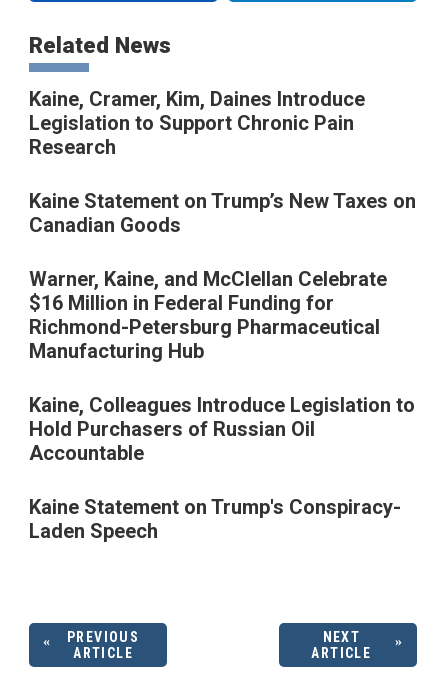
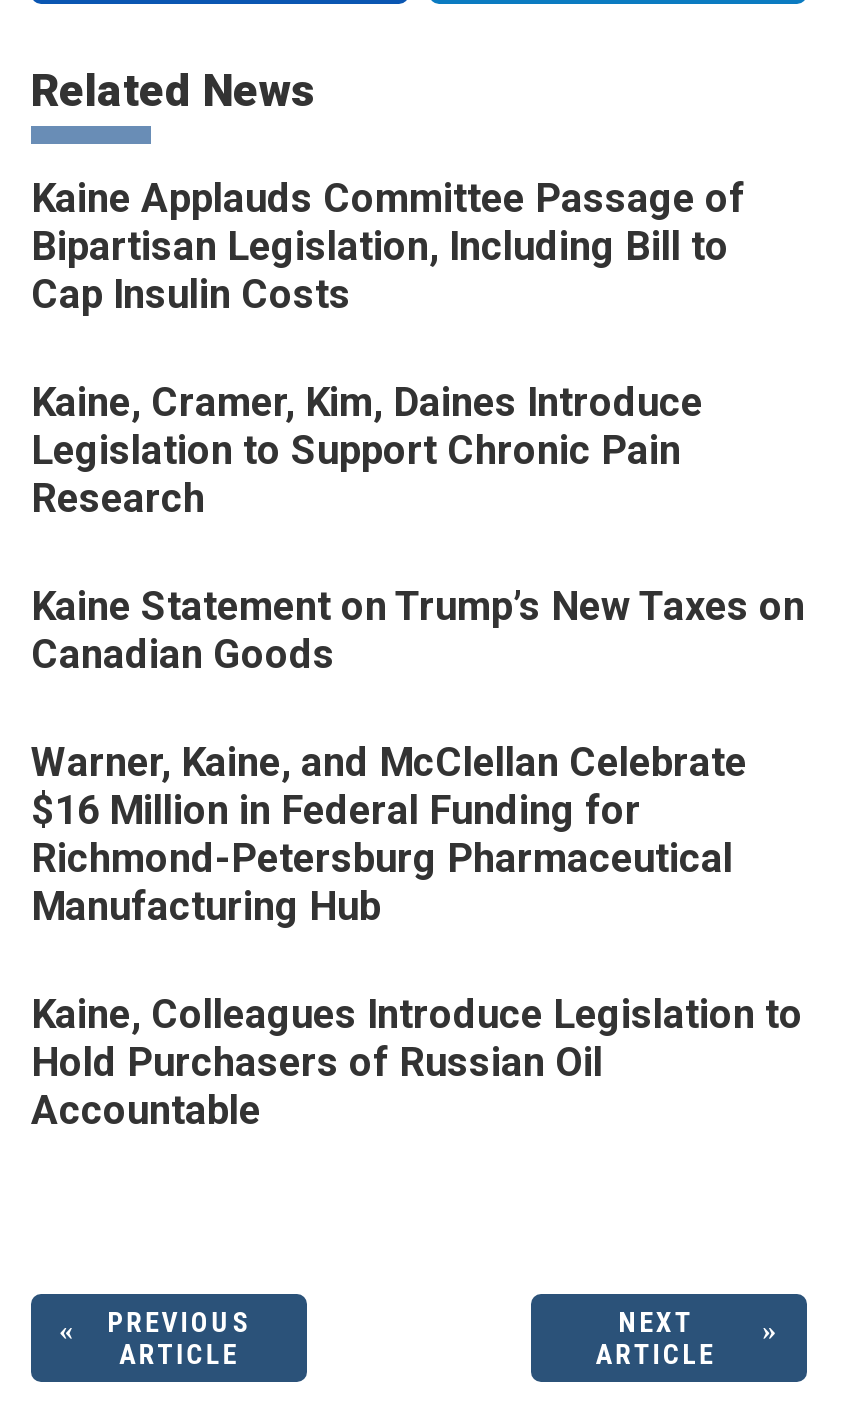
none -> [31,173,745,317] Kaine Applauds Committee Passage of | Bipartisan Legislation, Including Bill to | Cap Insulin Costs
moved [29,87,416,465] -> [31,377,805,1133]: Kaine, Cramer, Kim, Daines Introduce | Legislation to Support Chronic Pain | Research | ... | Hold Purchasers of Russian Oil | Accountable
[29,495,401,543] Kaine Statement on Trump's Conspiracy- | Laden Speech -> none

